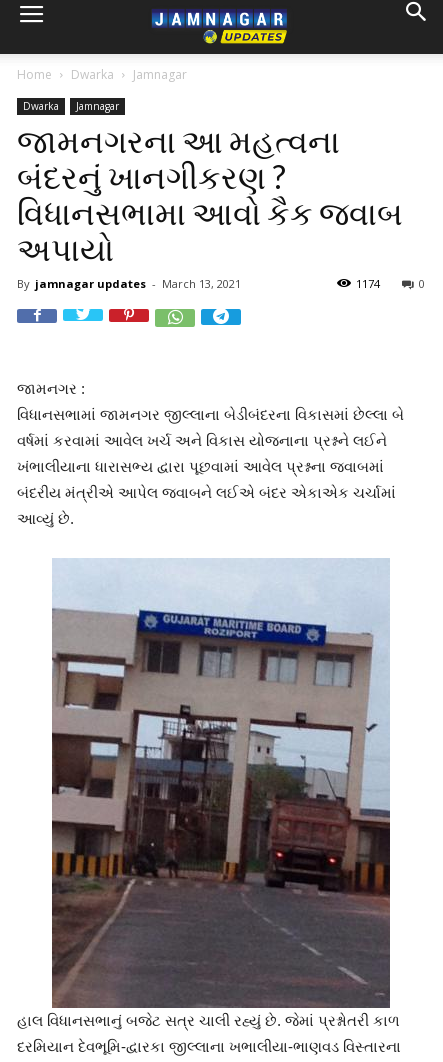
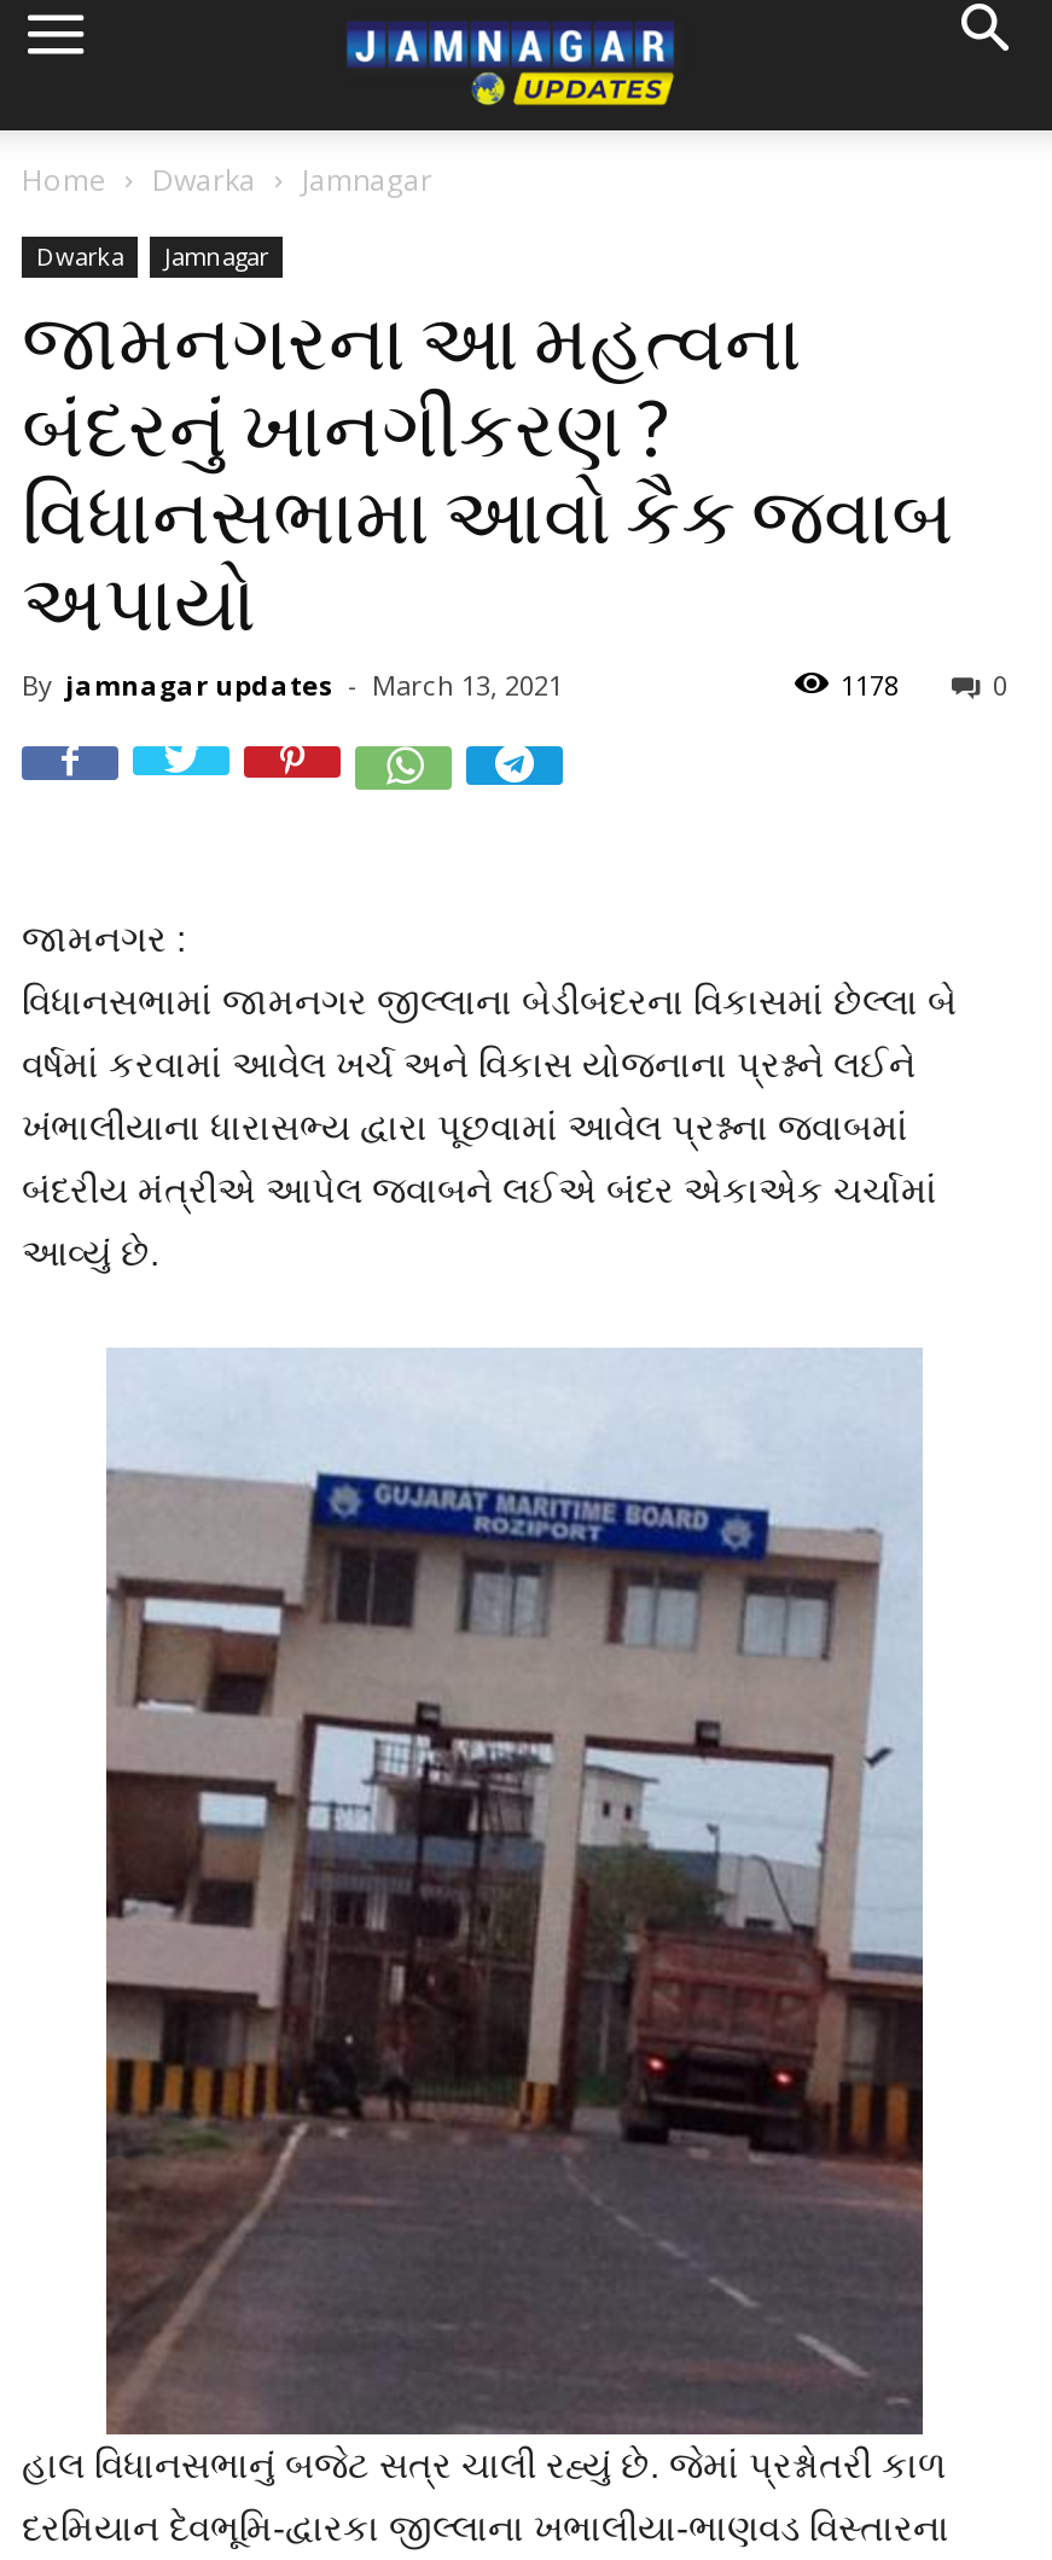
[356,276,380,291] 1174 -> [841,667,899,703] 1178

